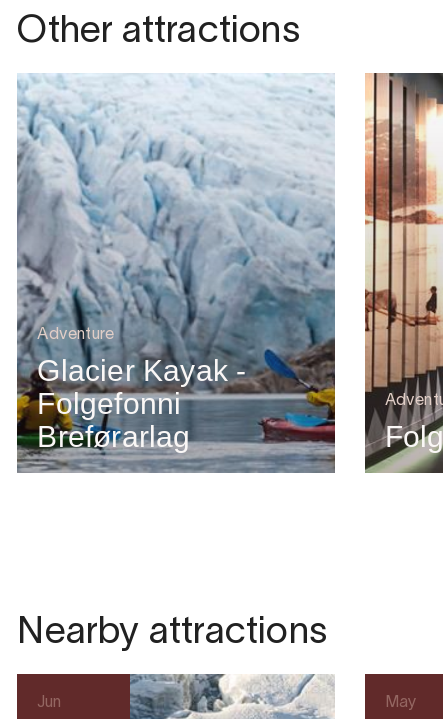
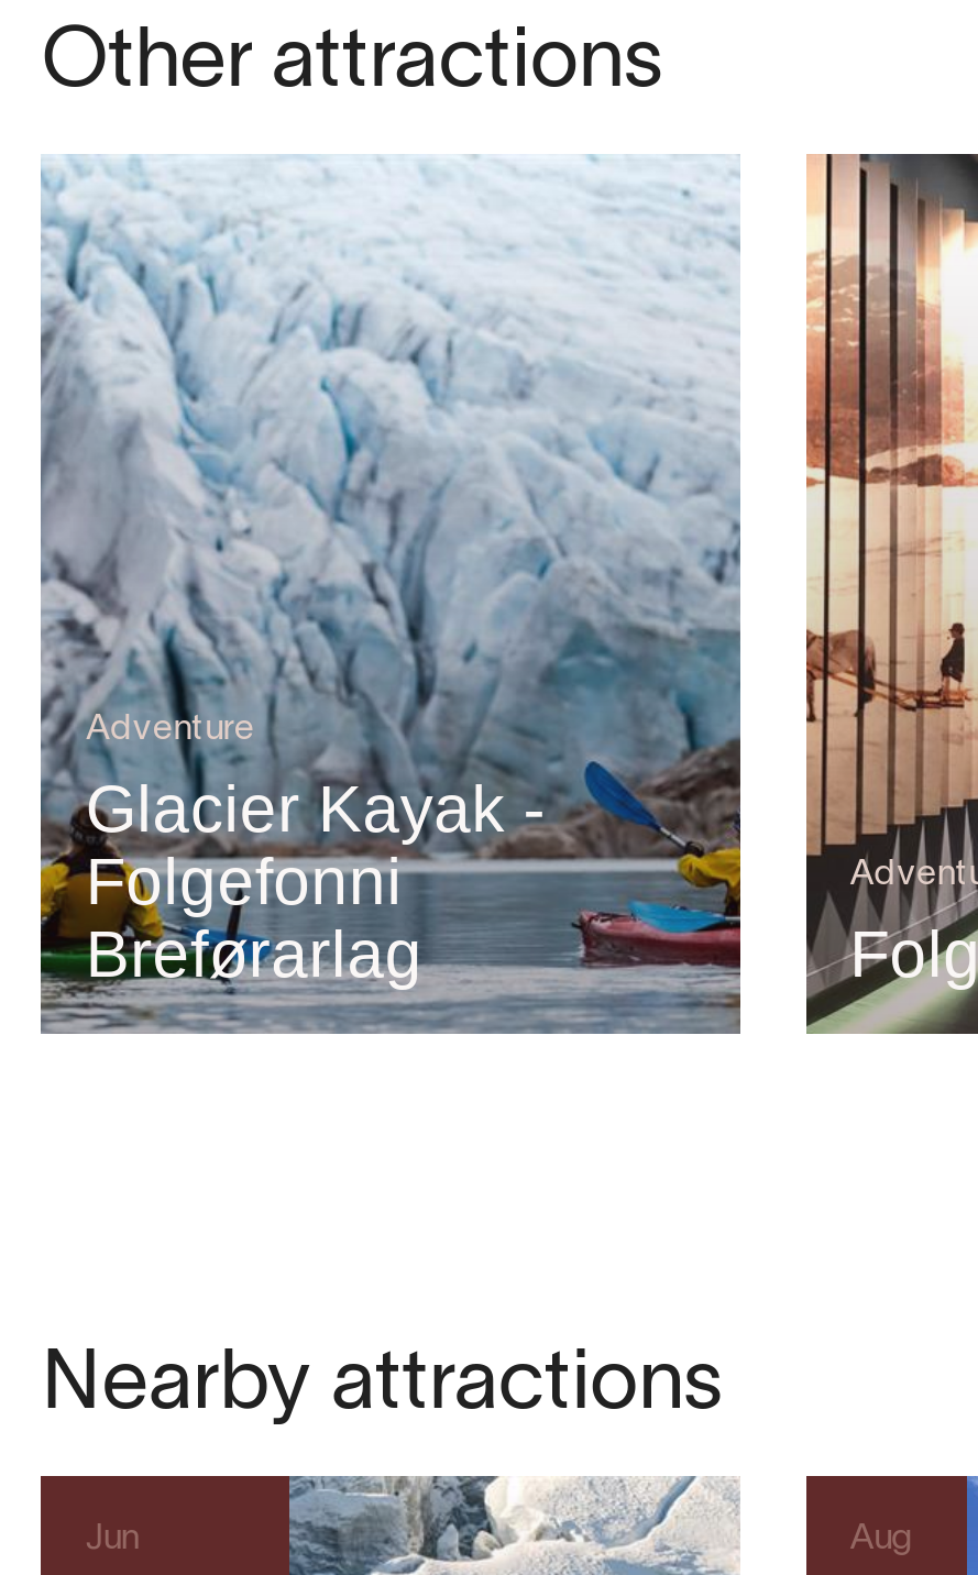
[385,696,417,710] May -> [850,1524,913,1555] Aug

